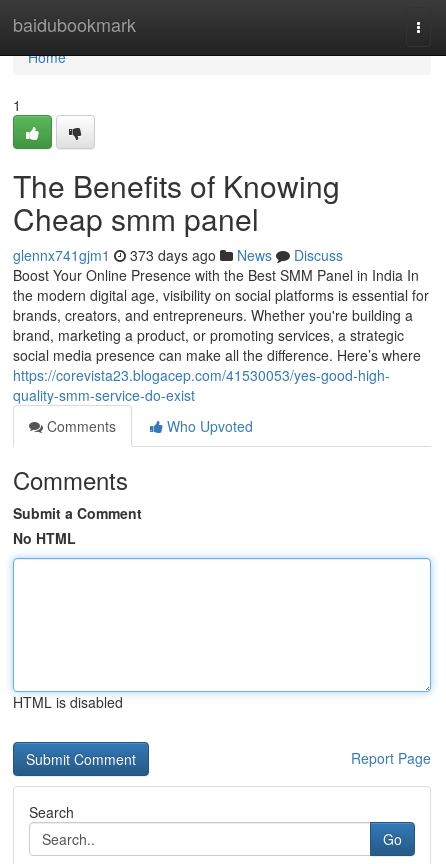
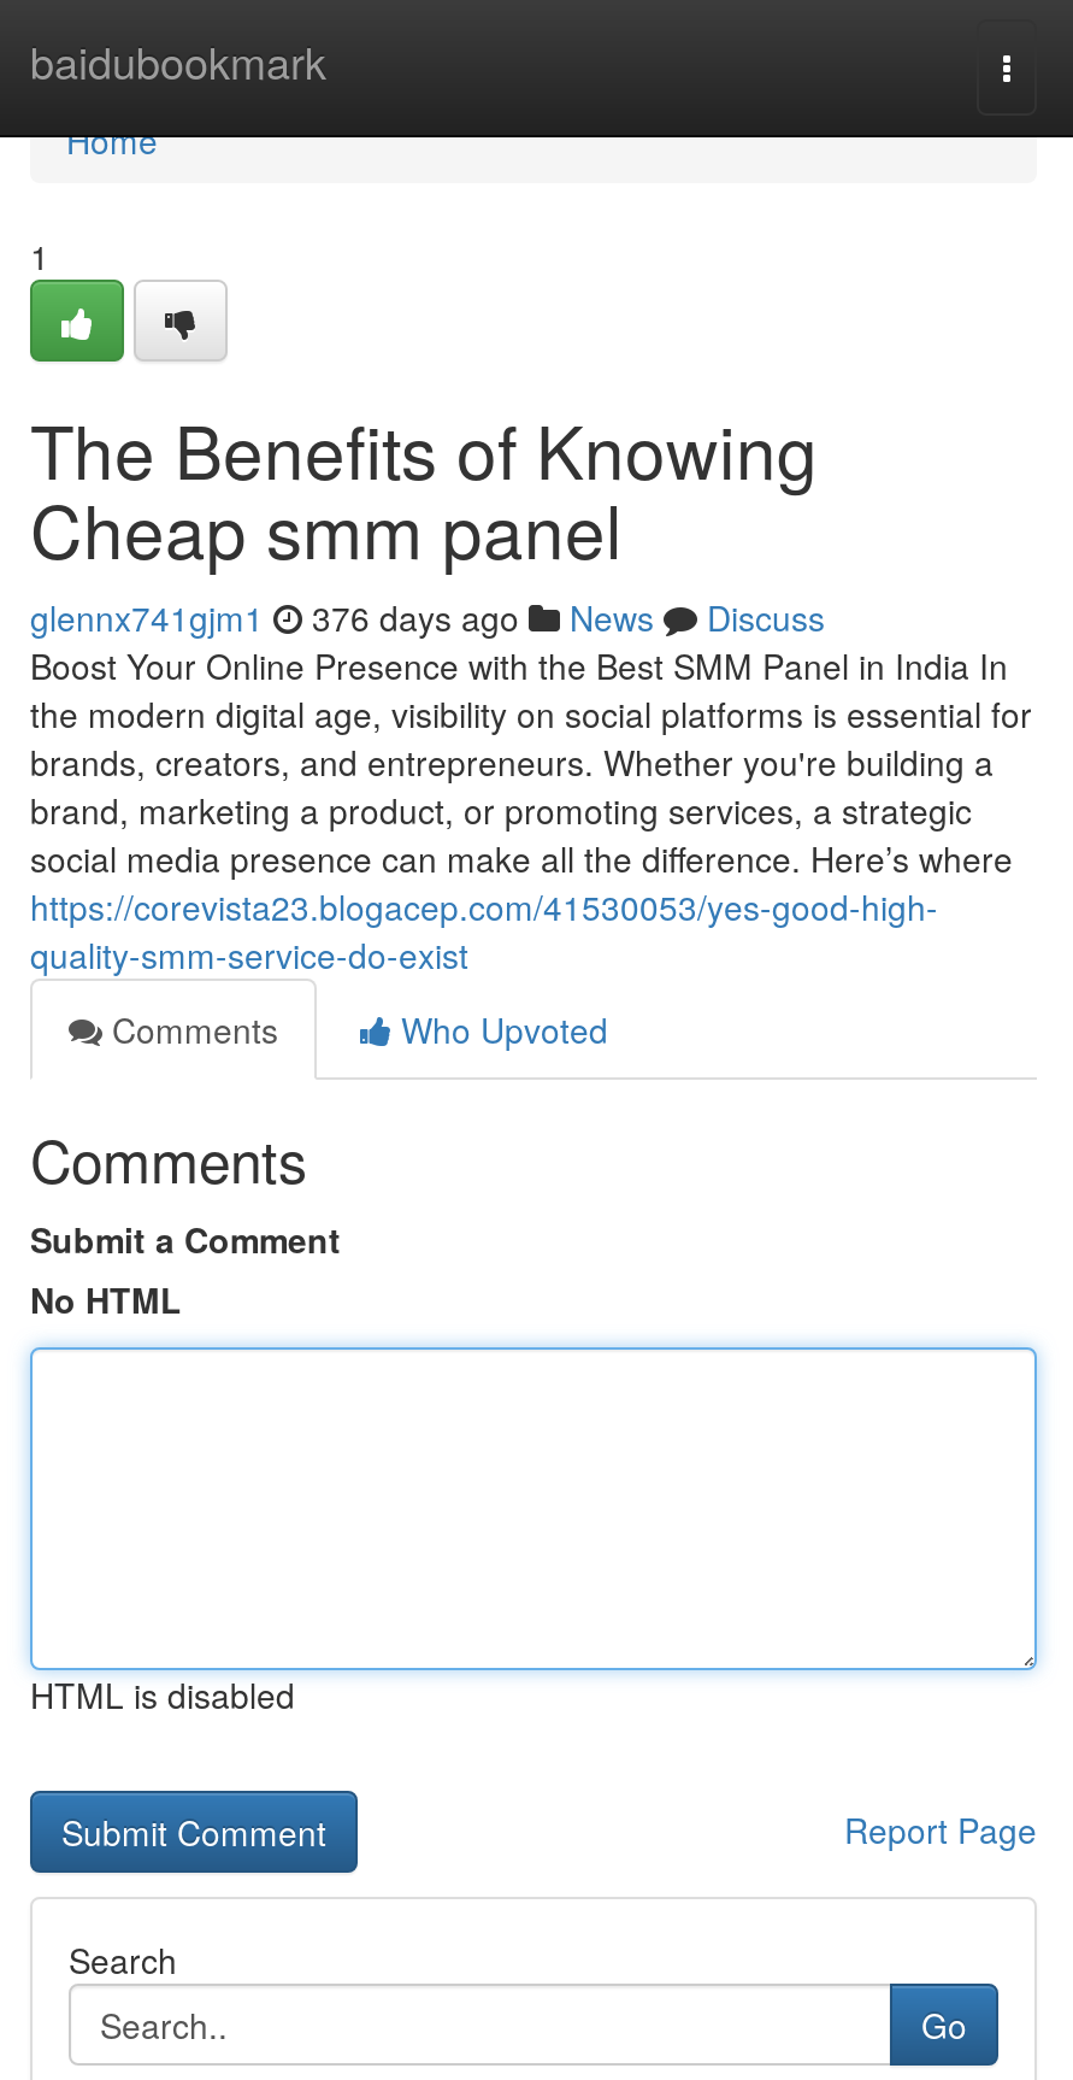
[13,245,343,265] glennx741gjm1 373 days ago News Discuss -> [30,593,825,641] glennx741gjm1 376 days ago News Discuss

